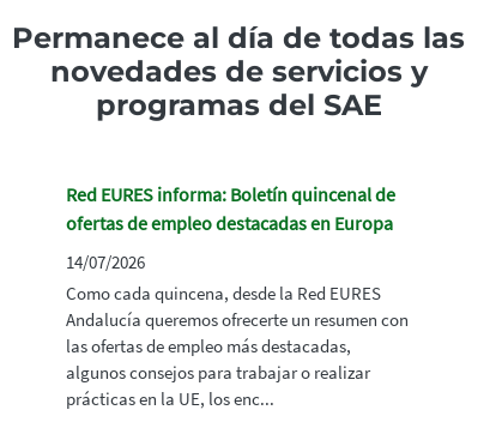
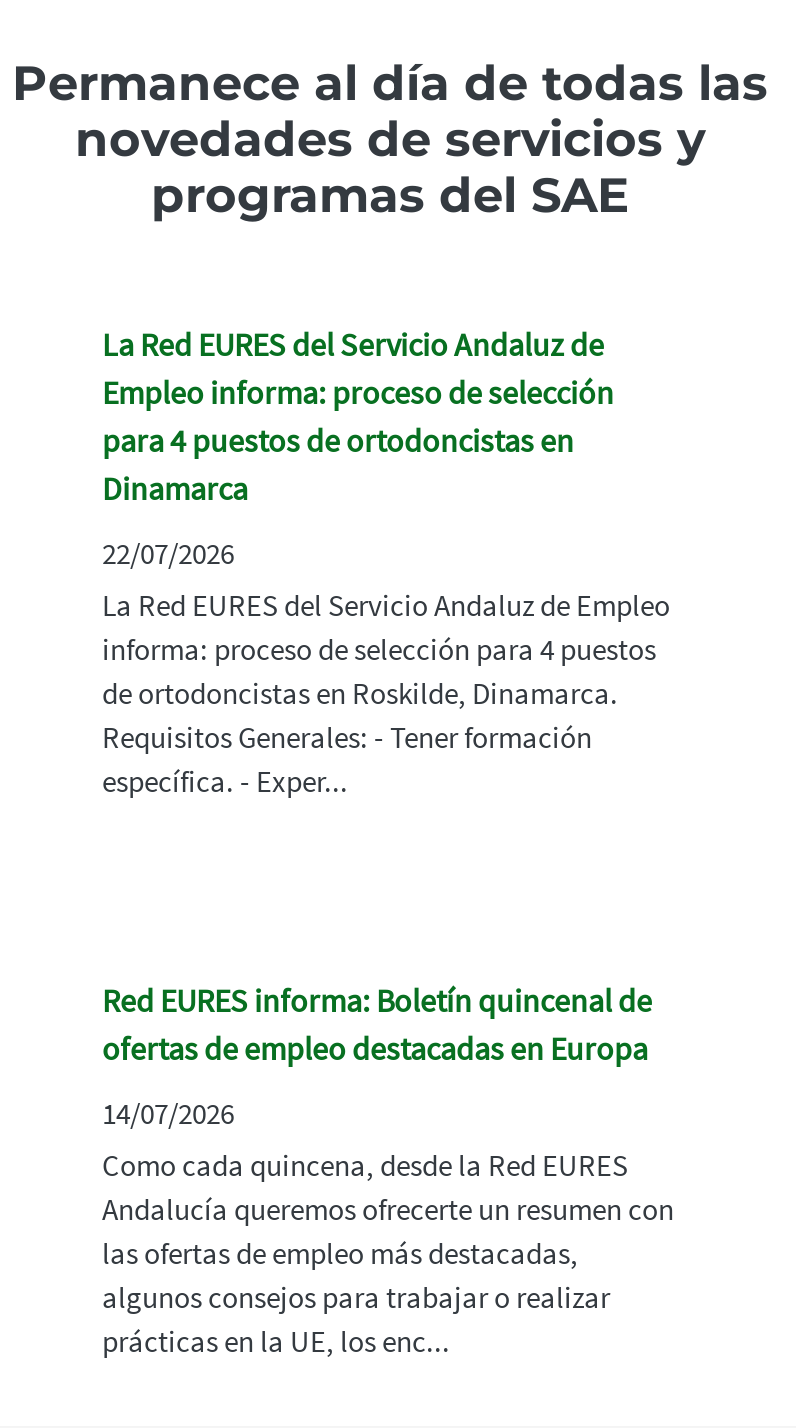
none -> [102,324,670,800] La Red EURES del Servicio Andaluz de | Empleo informa: proceso de selección | para 4 puestos de ortodoncistas en | Dinamarca | 22/07/2026 | La Red EURES del Servicio Andaluz de Empleo | informa: proceso de selección para 4 puestos | de ortodoncistas en Roskilde, Dinamarca. | Requisitos Generales: - Tener formación | específica. - Exper...

